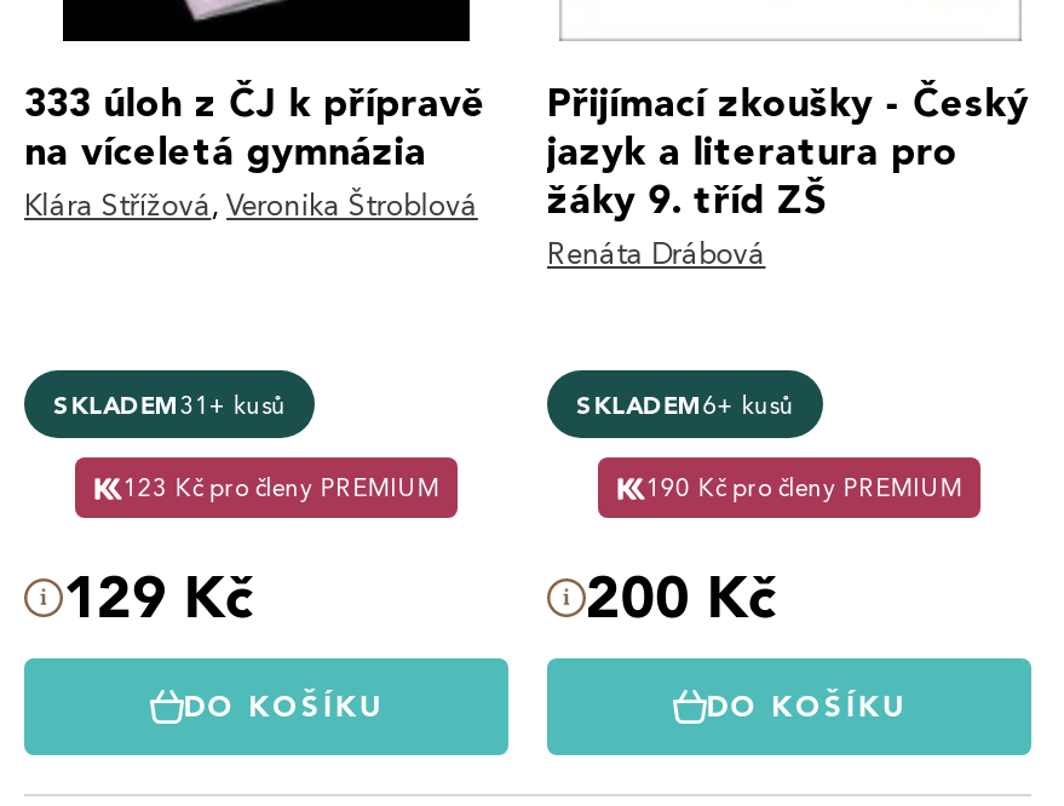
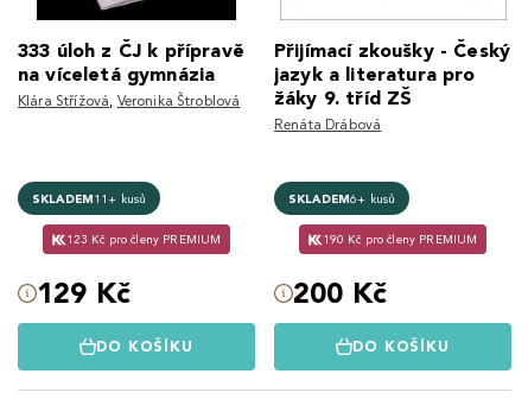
[53,388,287,420] SKLADEM 31+ kusů -> [32,191,146,206] SKLADEM 11+ kusů

